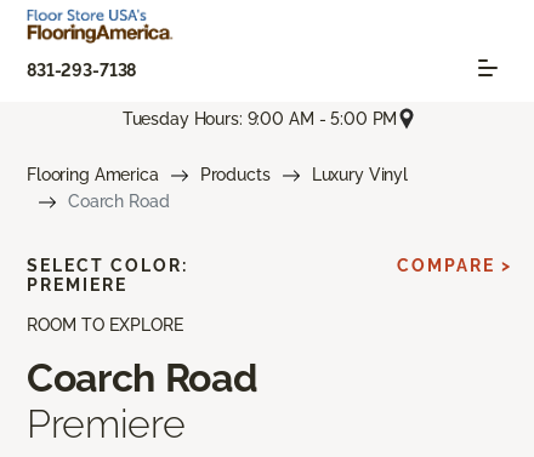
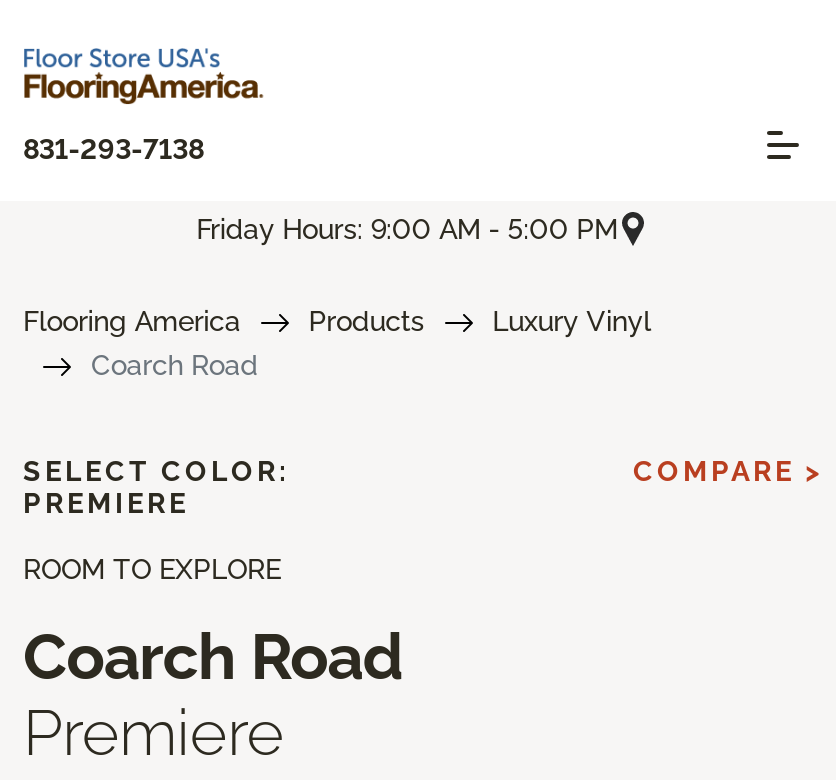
[122,109,397,128] Tuesday Hours: 9:00 AM - 5:00 PM -> [196,212,618,244] Friday Hours: 9:00 AM - 5:00 PM

